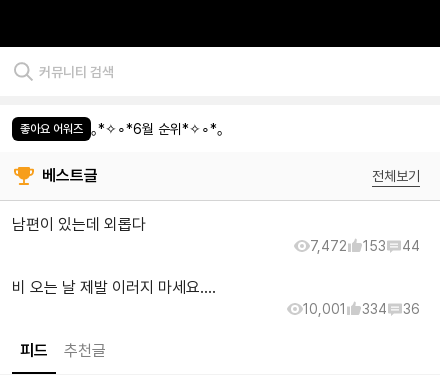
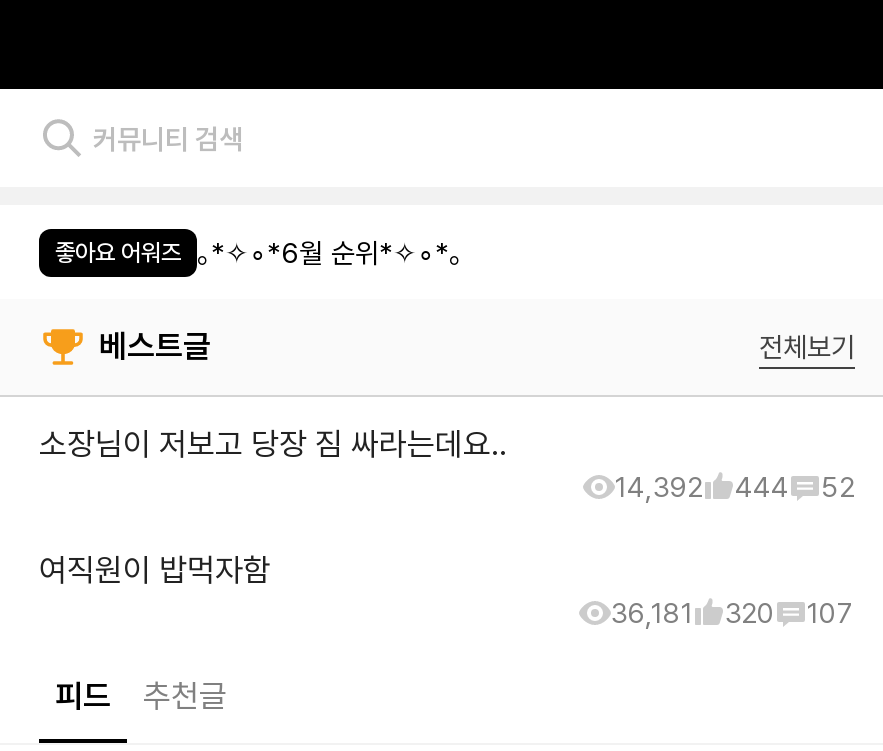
[12,215,420,254] 남편이 있는데 외롭다 | 7,472 | 153 | 44 -> [39,425,855,503] 소장님이 저보고 당장 짐 싸라는데요.. | 14,392 | 444 | 52
[12,278,420,317] 비 오는 날 제발 이러지 마세요.... | 10,001 | 334 | 36 -> [39,551,855,629] 여직원이 밥먹자함 | 36,181 | 320 | 107

